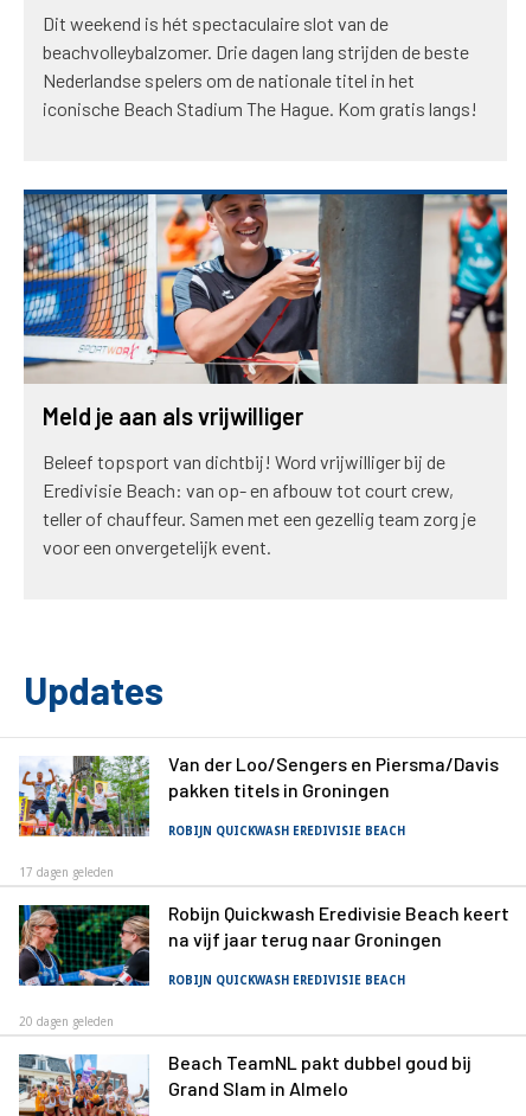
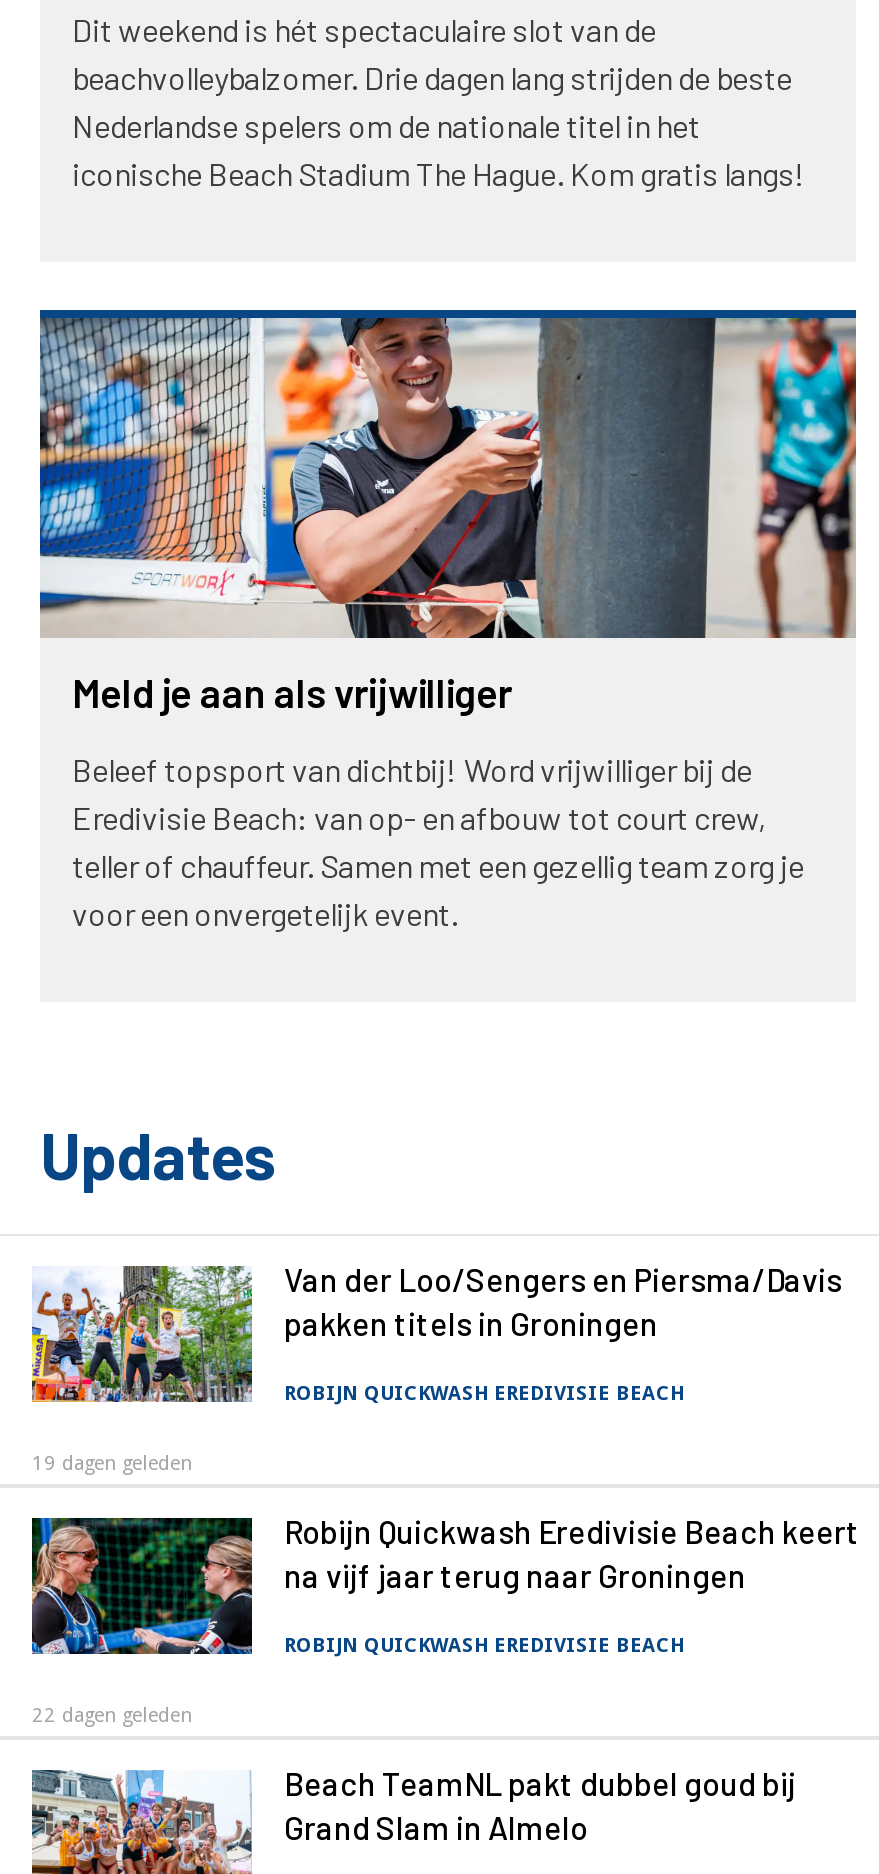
[19,866,114,879] 17 dagen geleden -> [32,1451,192,1473] 19 dagen geleden
[19,1015,114,1028] 20 dagen geleden -> [32,1703,192,1725] 22 dagen geleden

